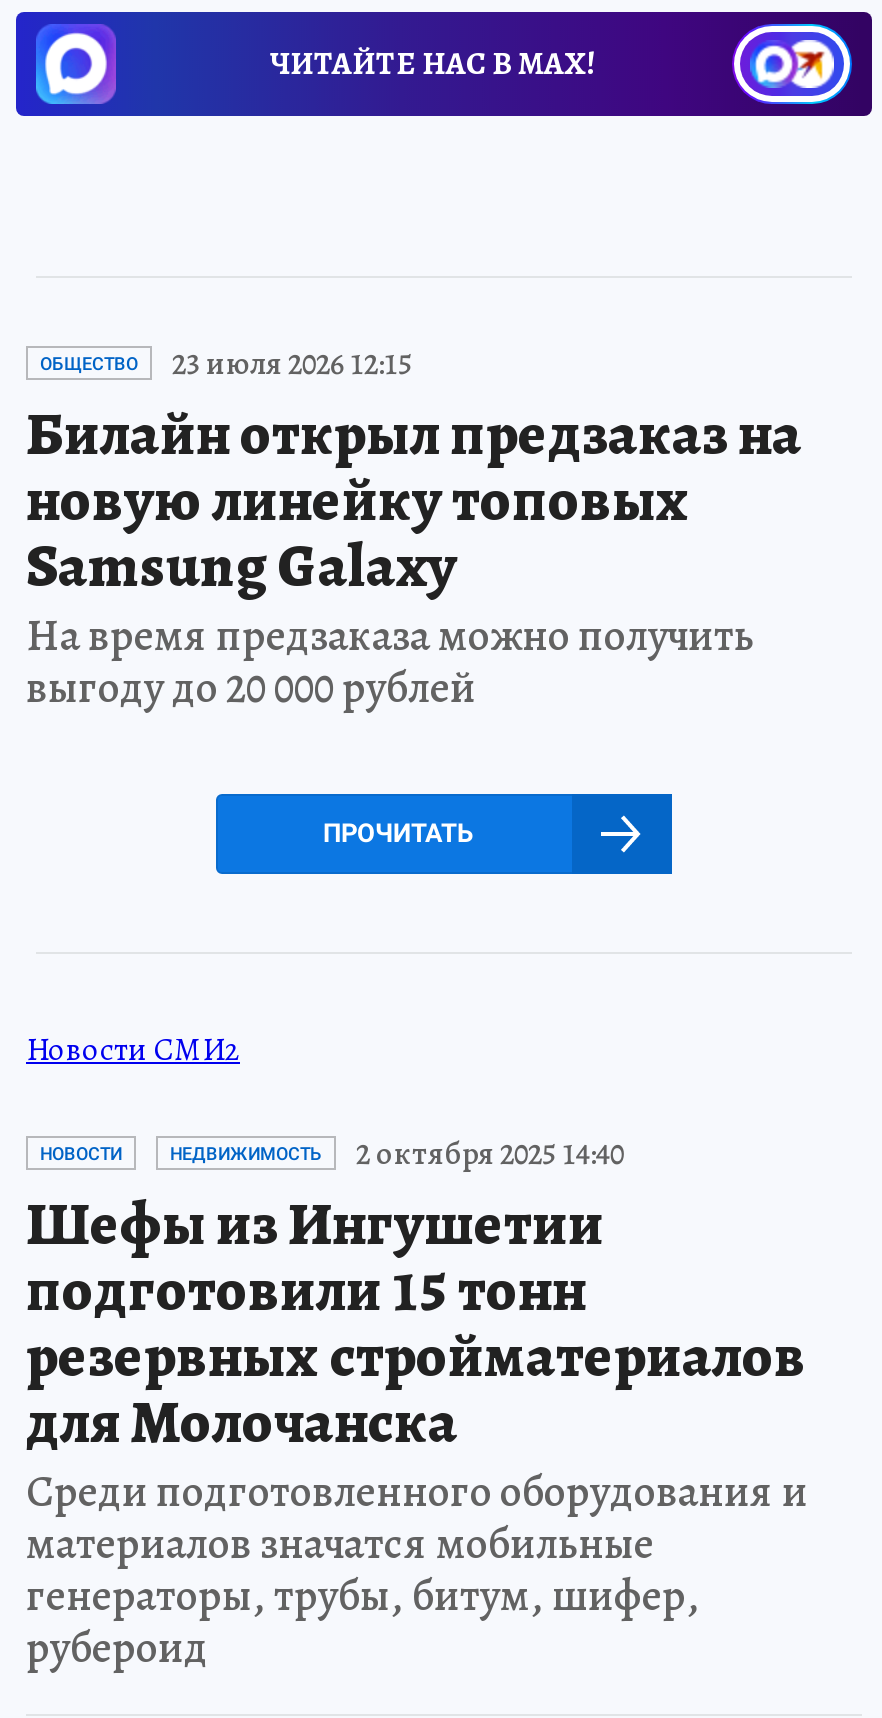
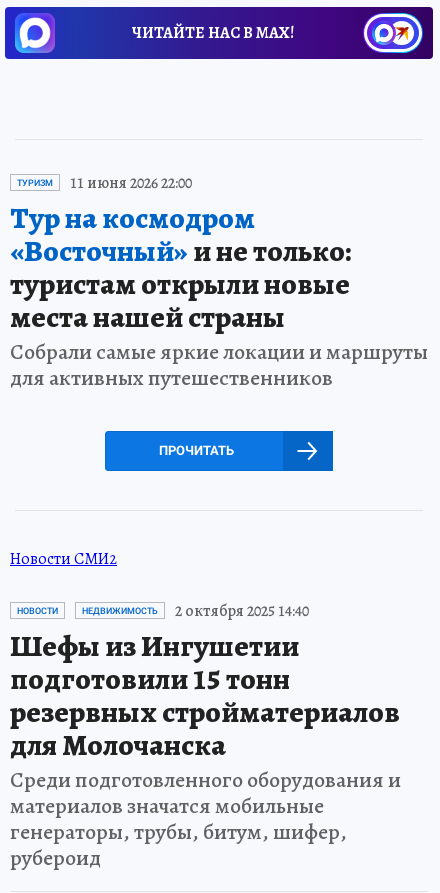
[26,341,802,717] ОБЩЕСТВО | 23 июля 2026 12:15 | Билайн открыл предзаказ на | новую линейку топовых | Samsung Galaxy | На время предзаказа можно получить | выгоду до 20 000 рублей -> [10,172,428,393] ТУРИЗМ | 11 июня 2026 22:00 | Тур на космодром | «Восточный»и не только: | туристам открыли новые | места нашей страны | Собрали самые яркие локации и маршруты | для активных путешественников

